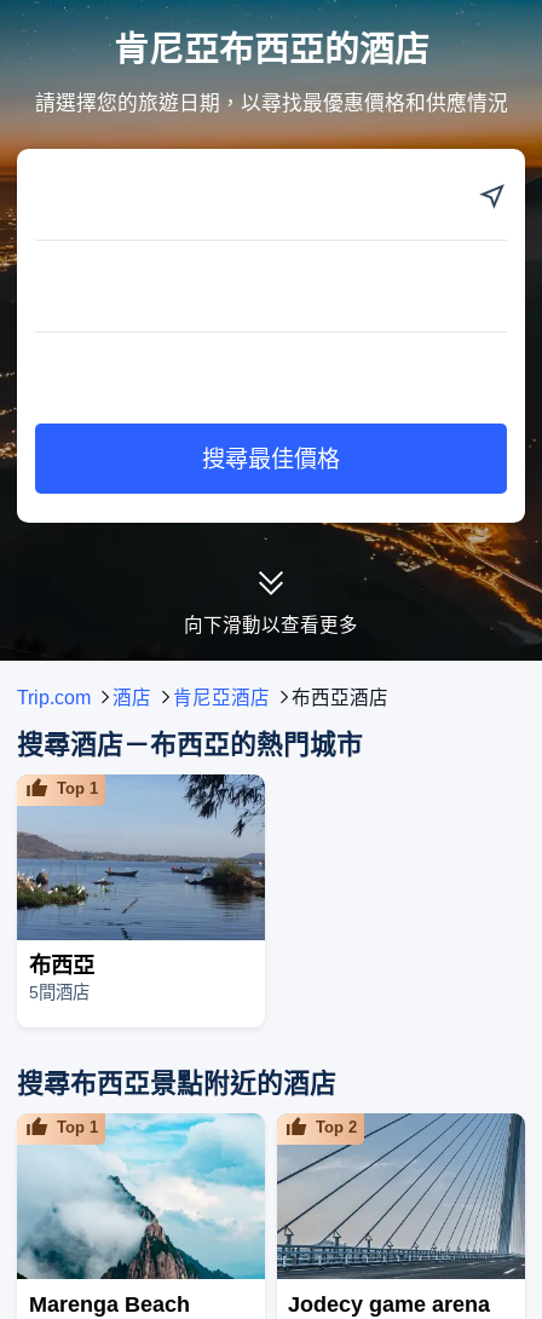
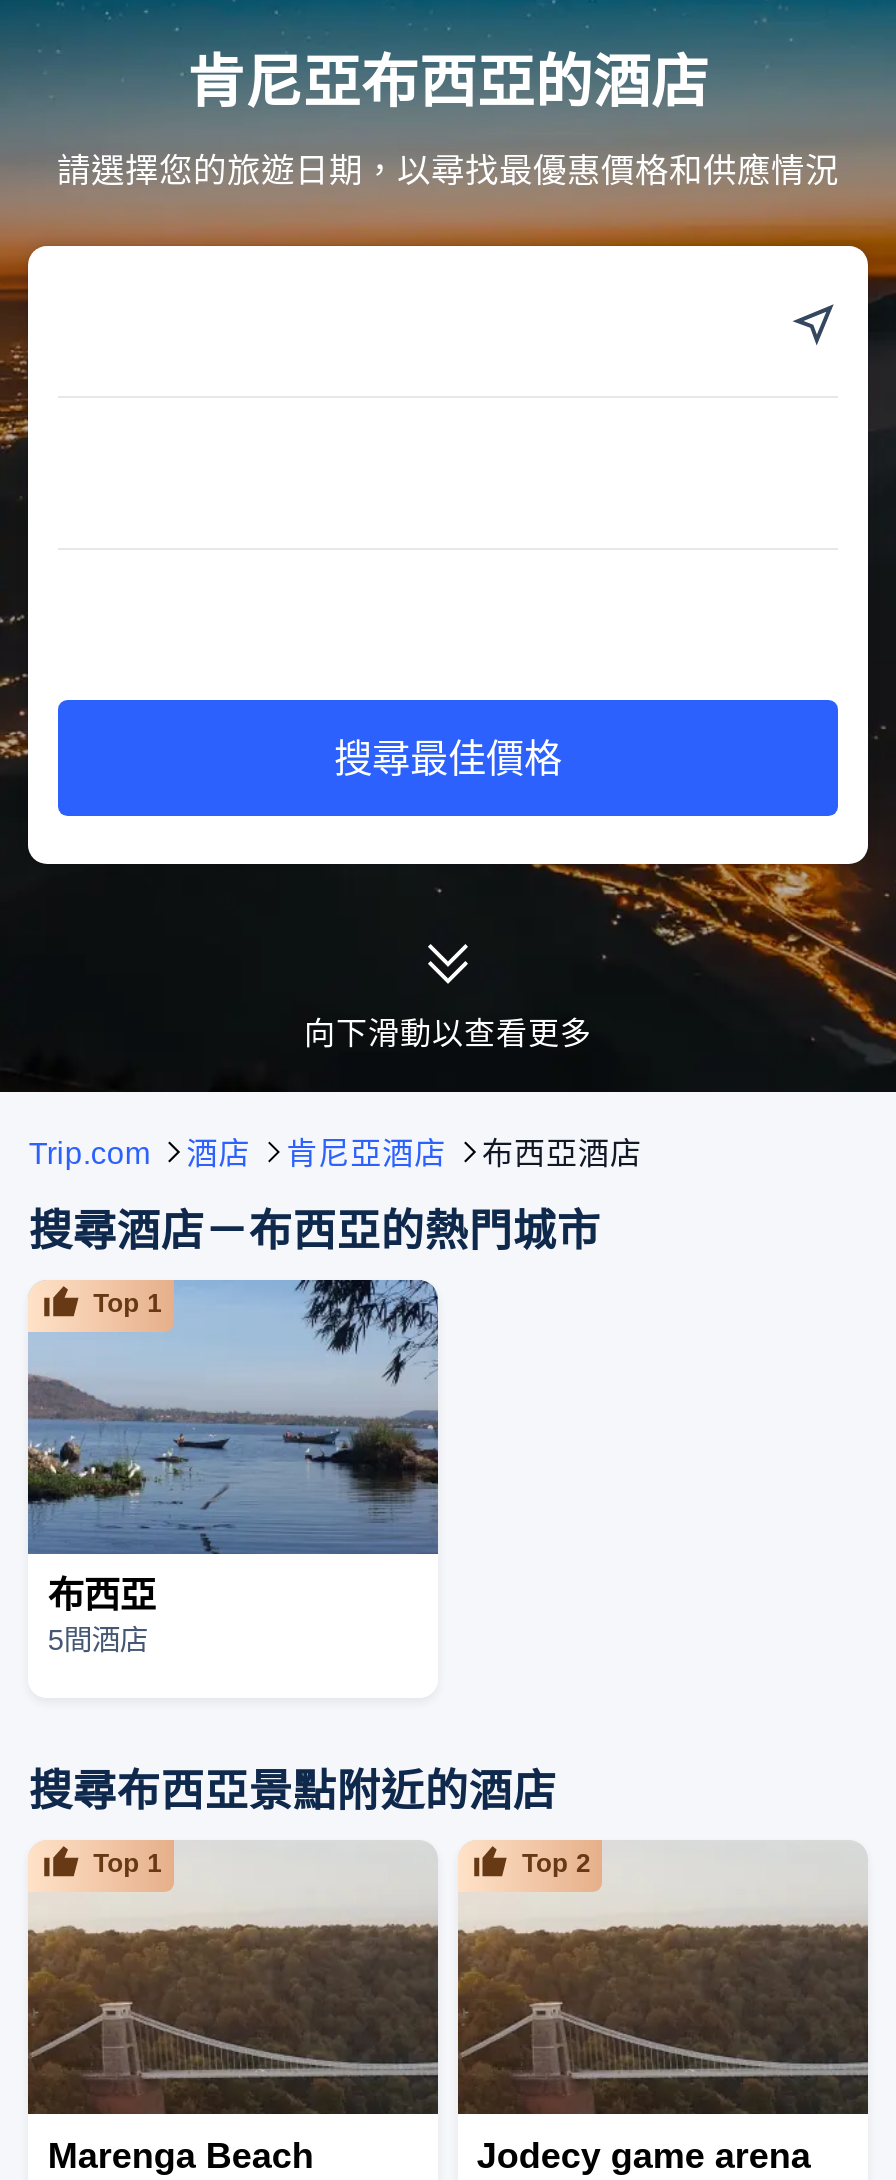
[16,1113,266,1280] [image] -> [26,1842,440,2116] [image]
[276,1112,526,1279] [image] -> [456,1840,870,2114] [image]

